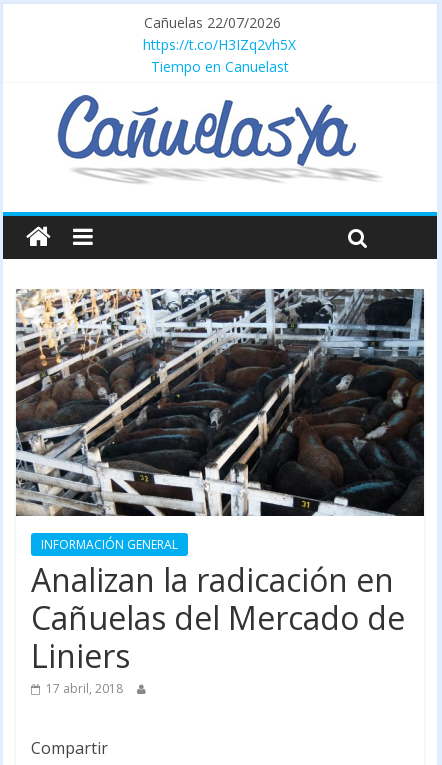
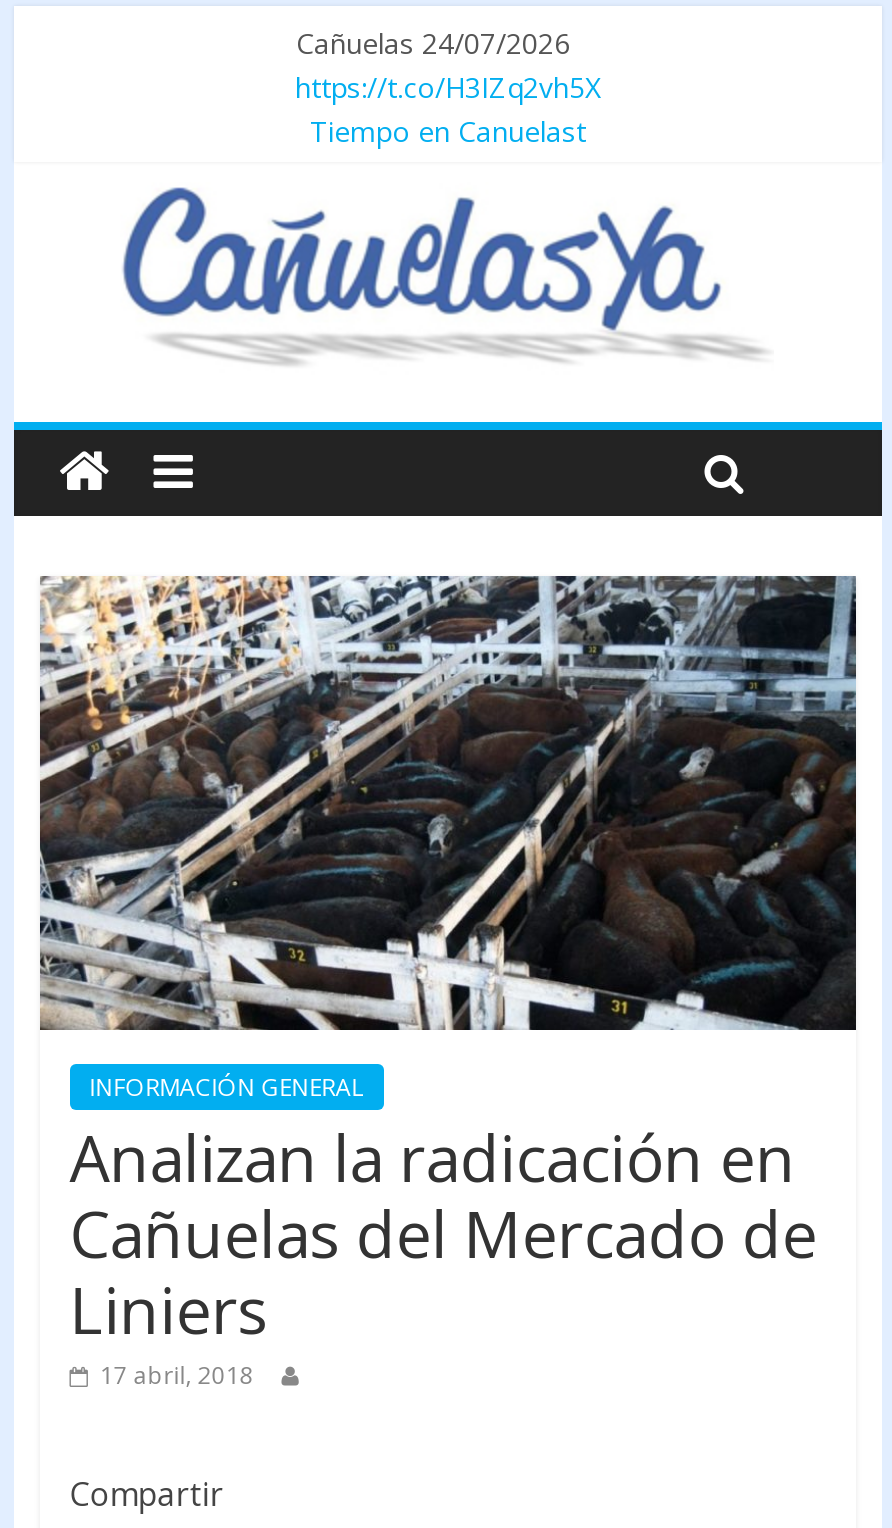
[144,13,281,32] Cañuelas 22/07/2026 -> [296,24,570,62] Cañuelas 24/07/2026

